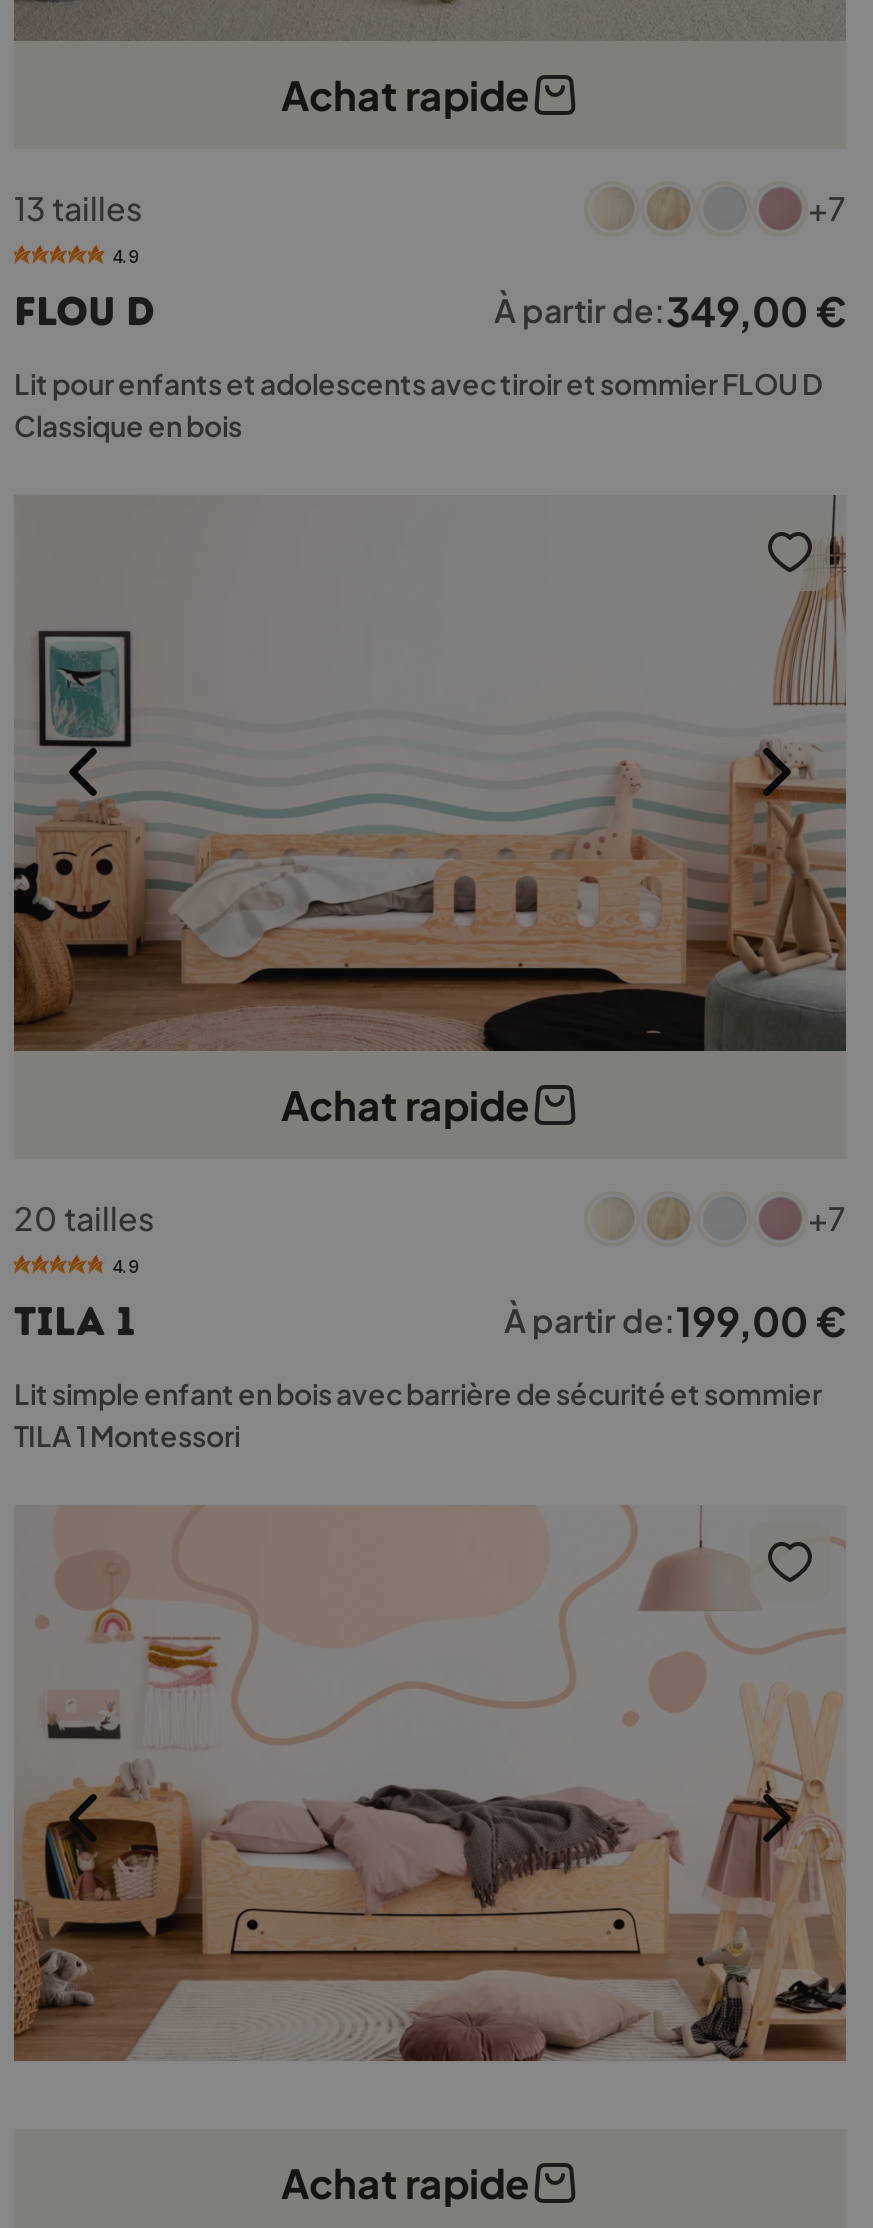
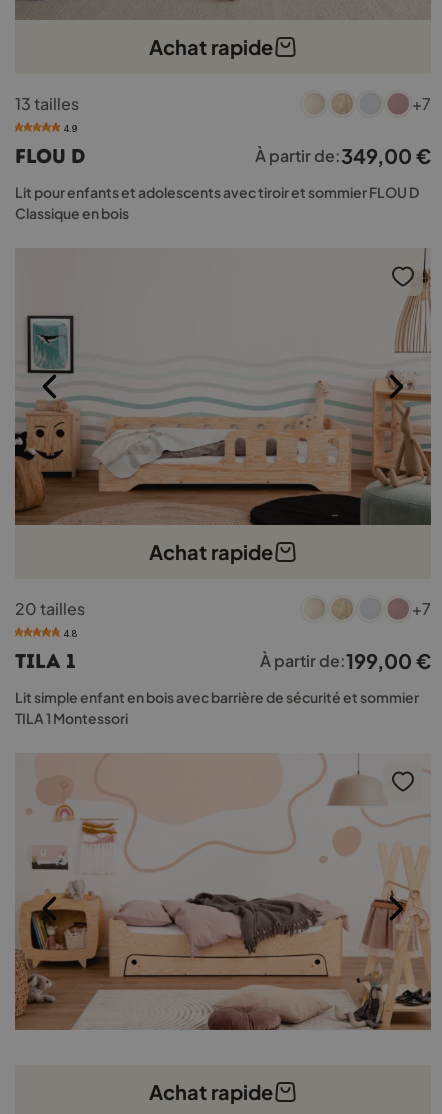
[112,1255,138,1277] 4.9 -> [64,628,77,639] 4.8

